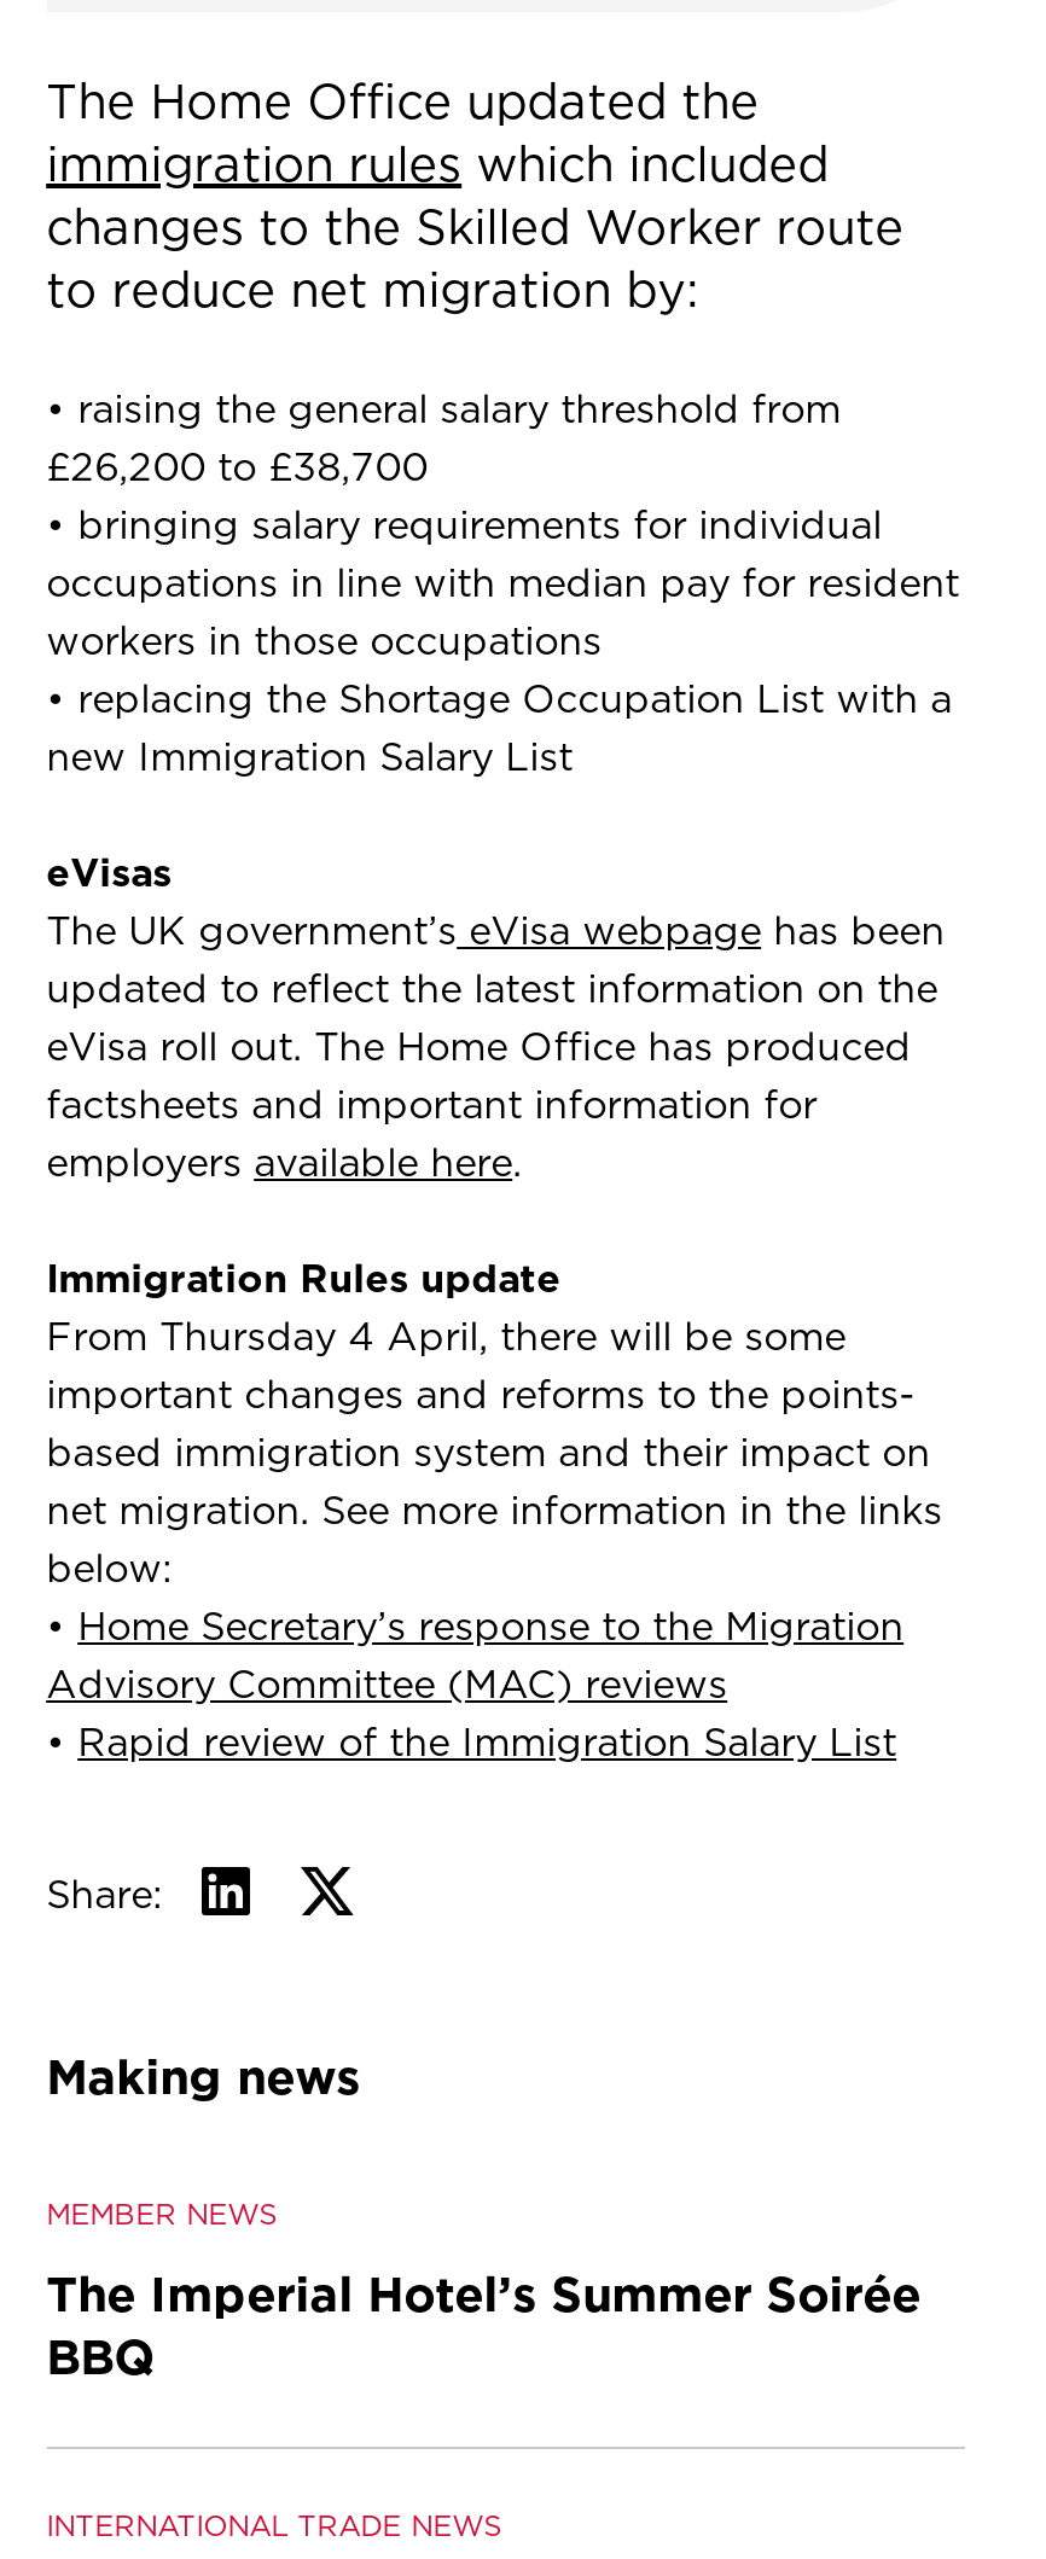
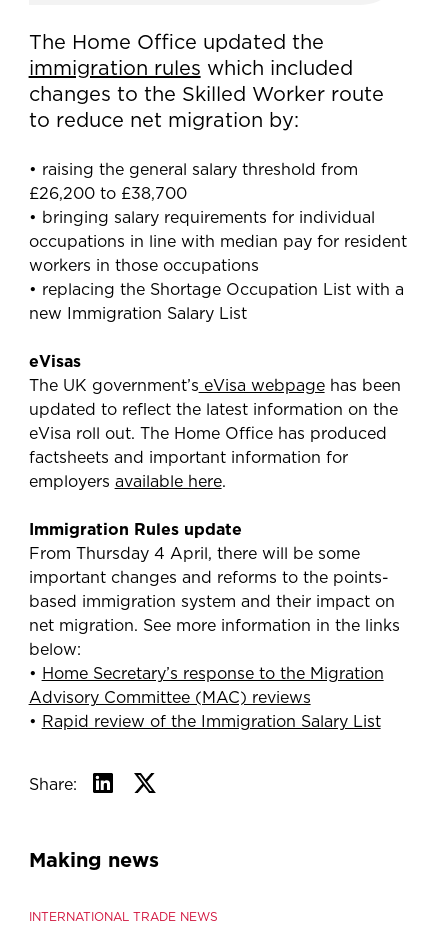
[46,2193,921,2391] MEMBER NEWS | The Imperial Hotel’s Summer Soirée | BBQ -> none

